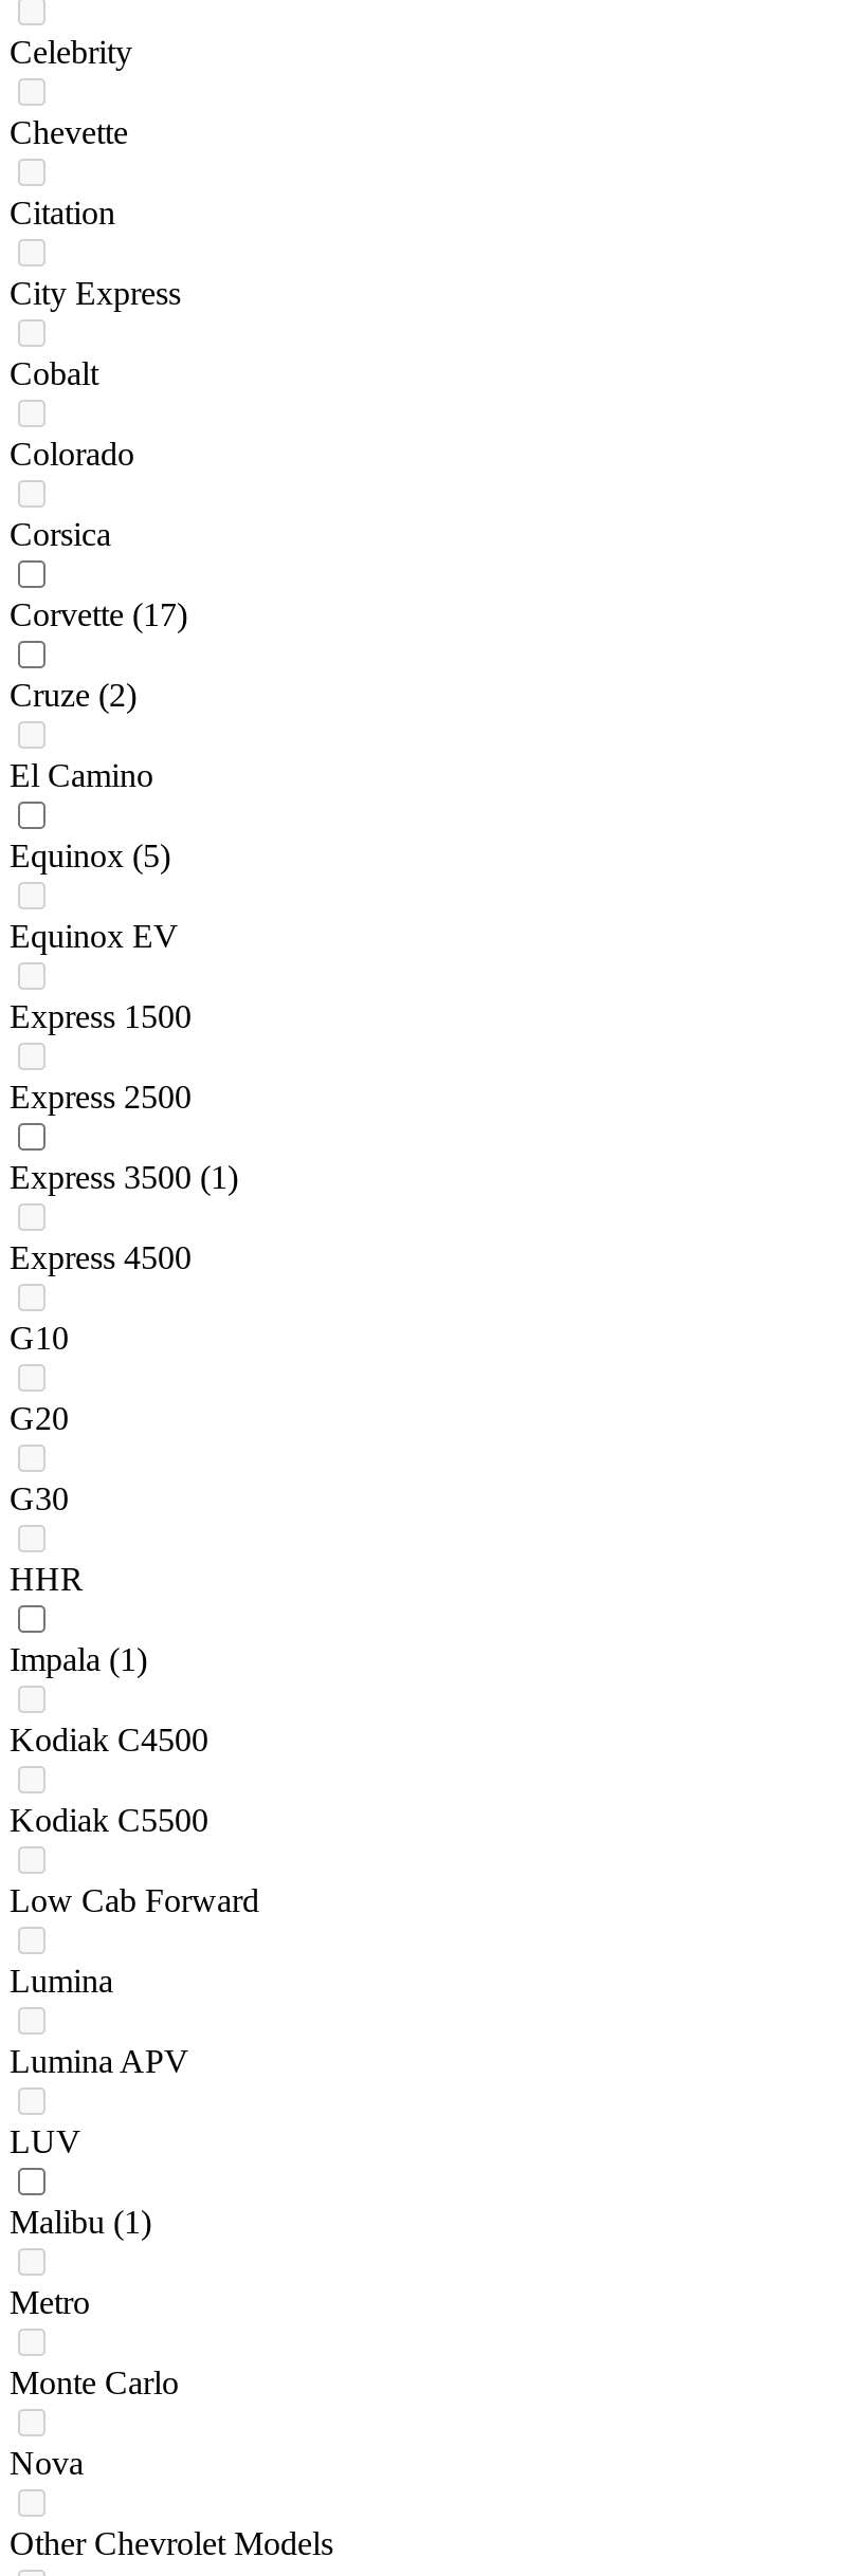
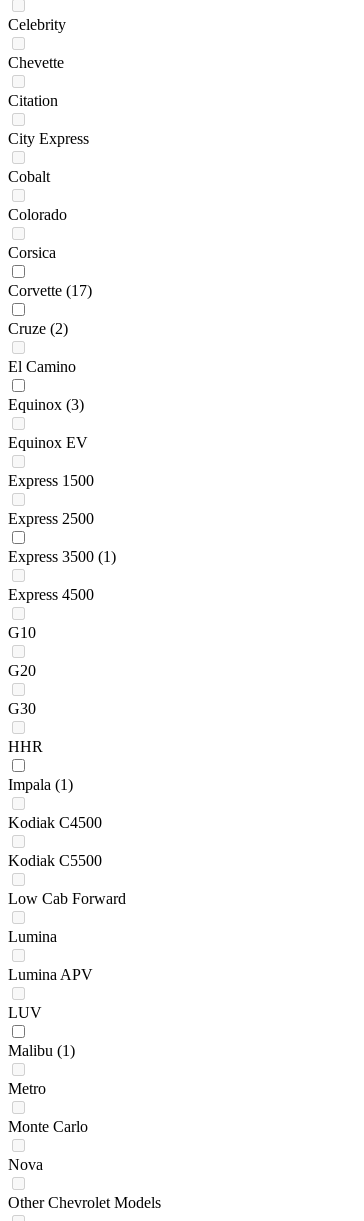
[10,838,170,874] Equinox (5) -> [8,396,84,413] Equinox (3)

